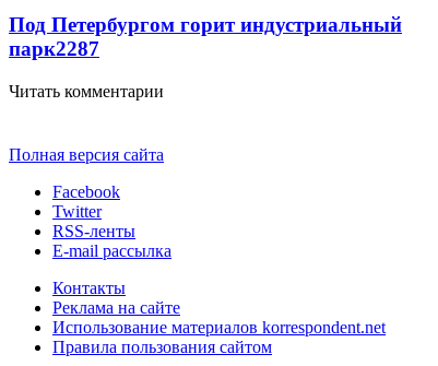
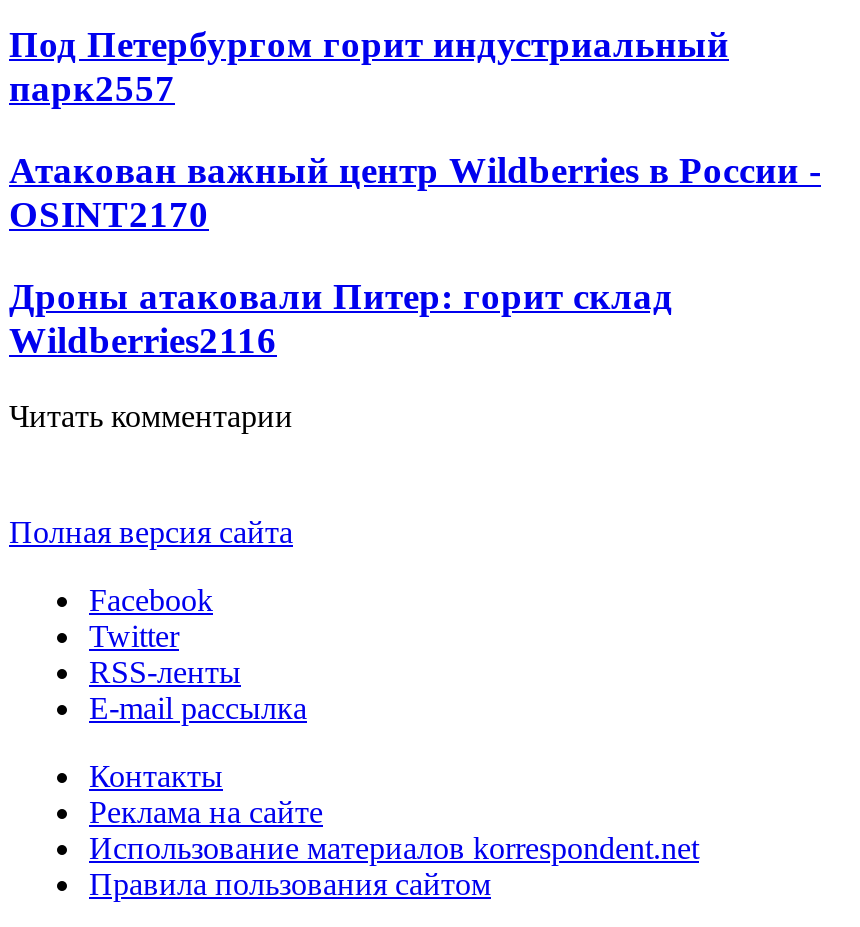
[9,37,99,60] парк2287 -> [9,68,821,360] парк2557 | Атакован важный центр Wildberries в России - | OSINT2170 | Дроны атаковали Питер: горит склад | Wildberries2116

